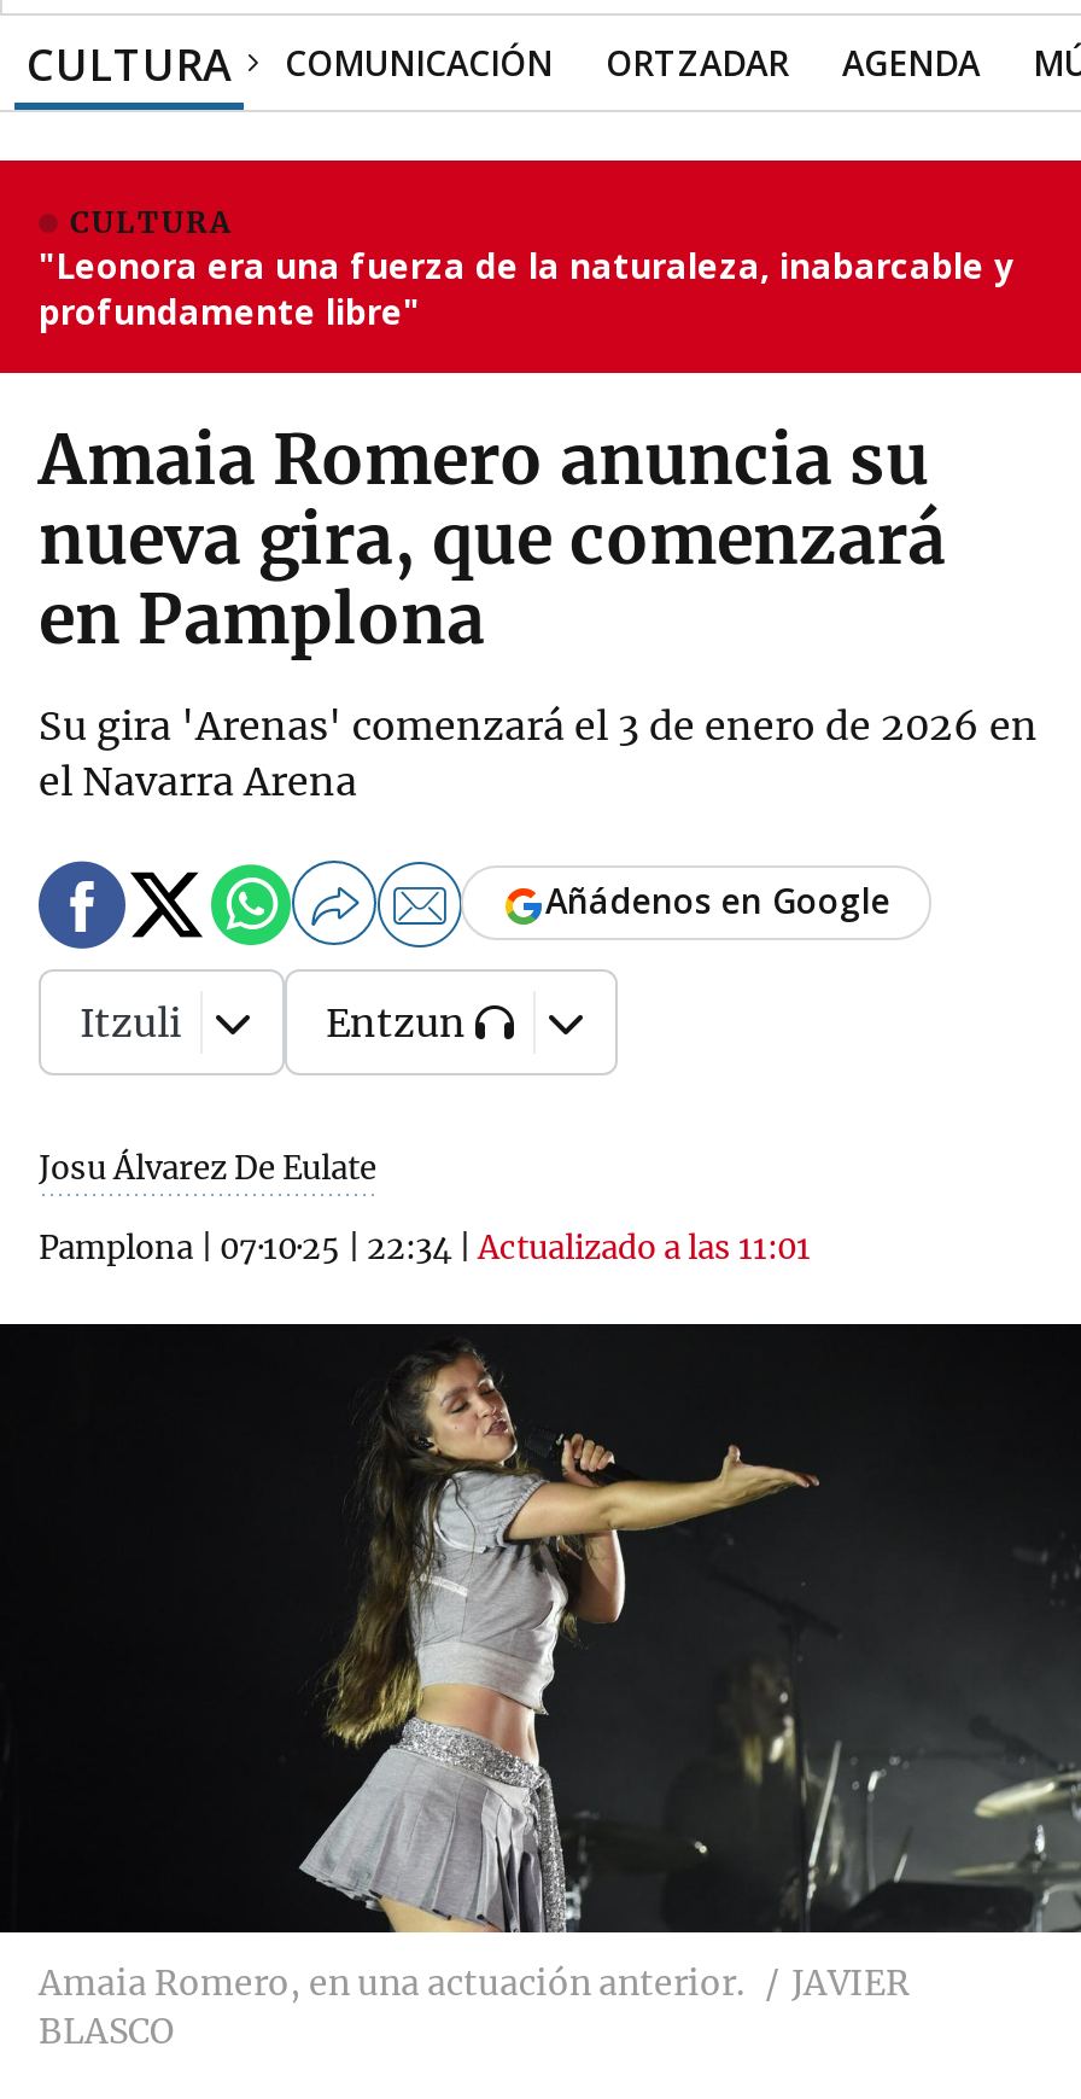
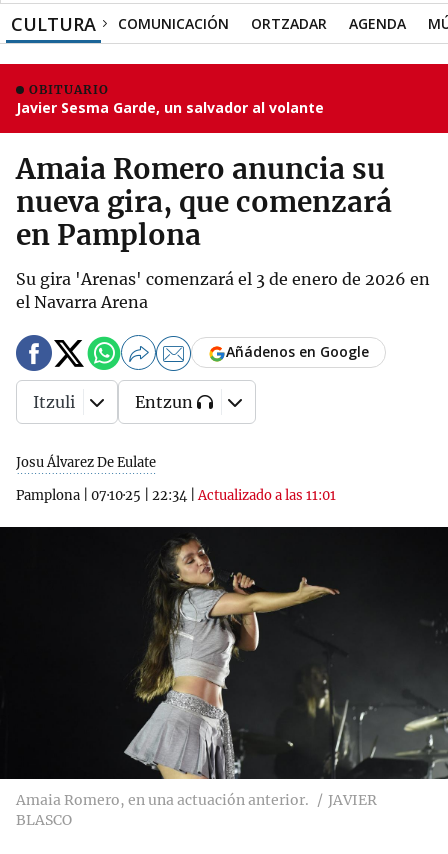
[39,204,1013,334] CULTURA | "Leonora era una fuerza de la naturaleza, inabarcable y | profundamente libre" -> [16,82,324,117] OBITUARIO | Javier Sesma Garde, un salvador al volante

